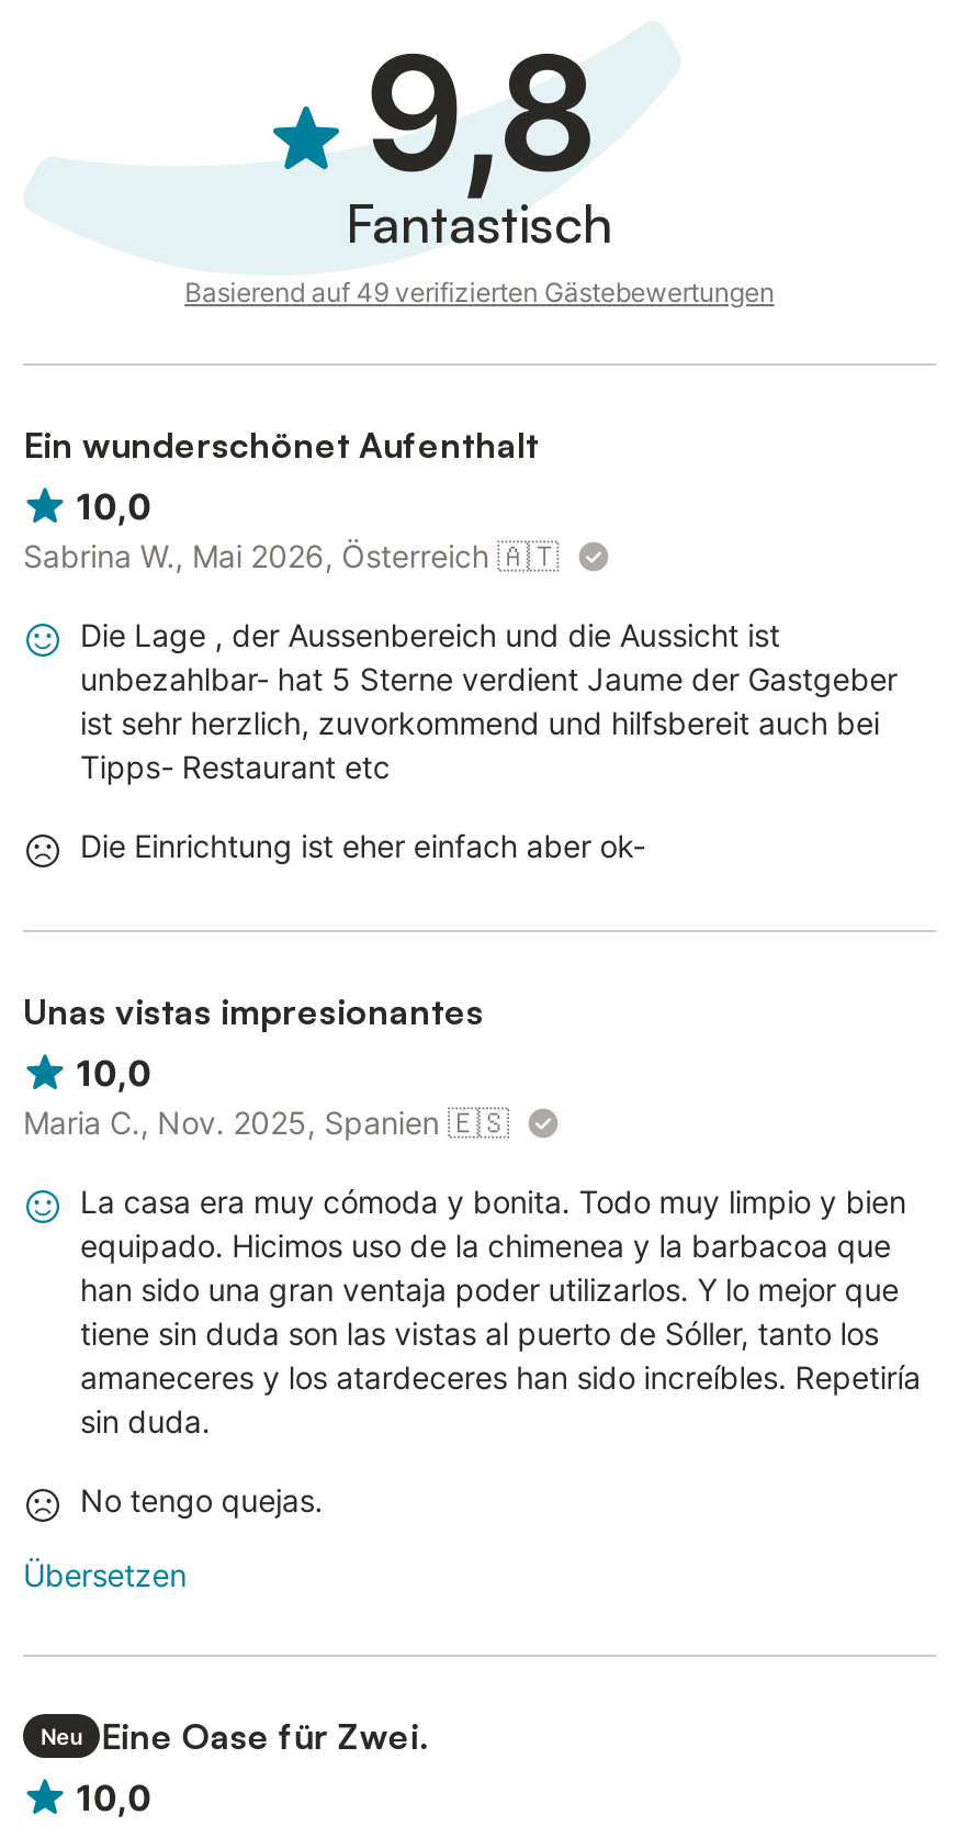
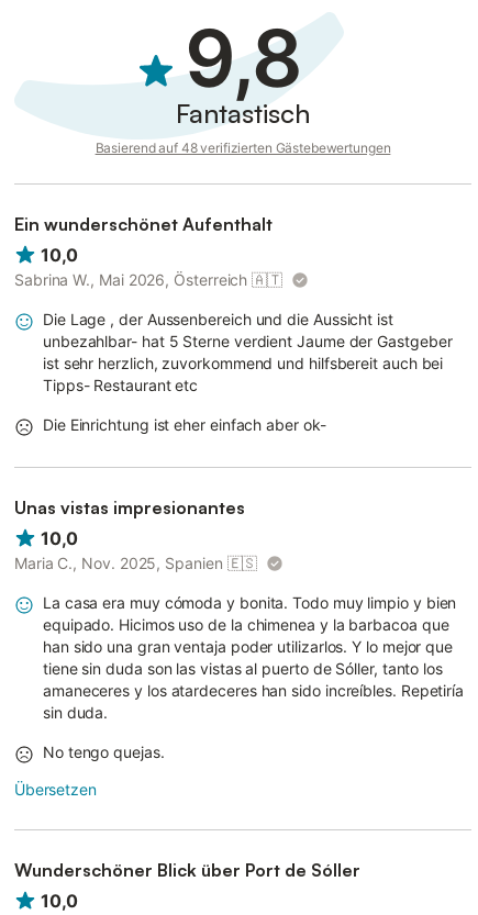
[185,276,774,309] Basierend auf 49 verifizierten Gästebewertungen -> [95,140,391,156] Basierend auf 48 verifizierten Gästebewertungen
[41,1715,430,1759] Neu | Eine Oase für Zwei. -> [14,859,360,881] Wunderschöner Blick über Port de Sóller

